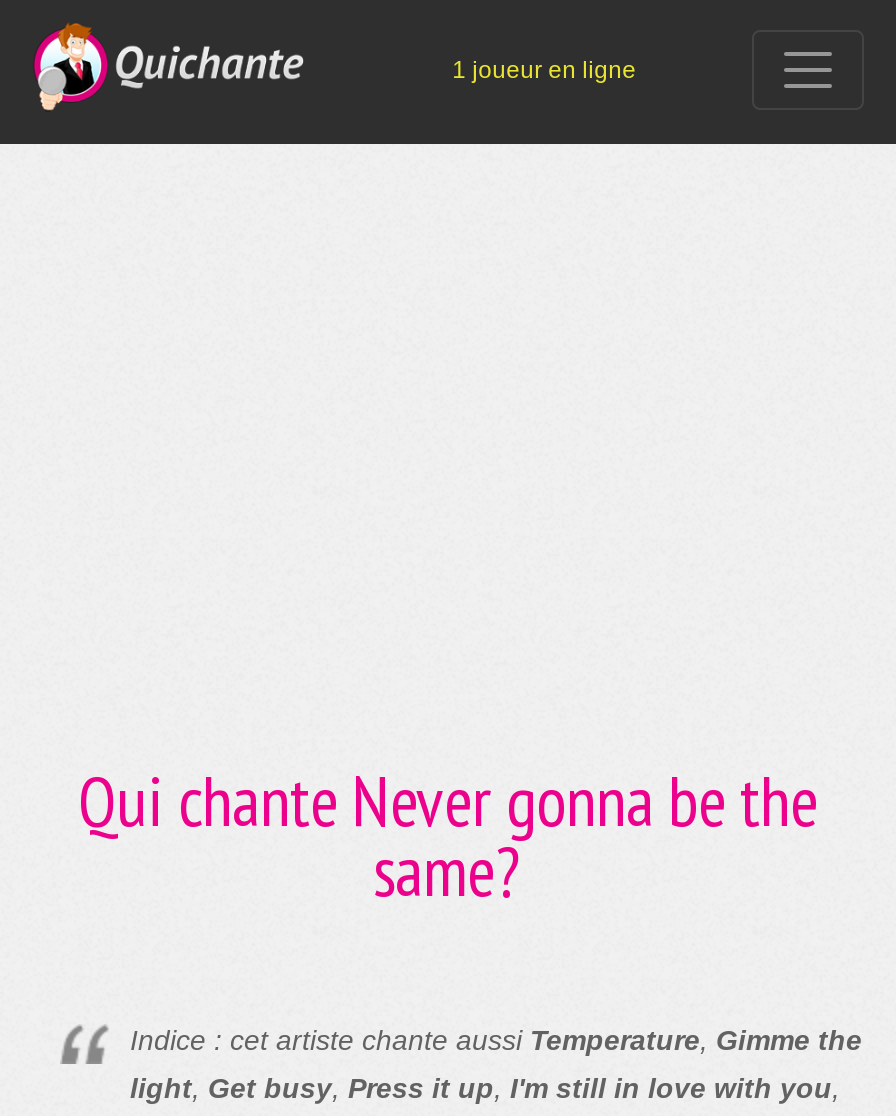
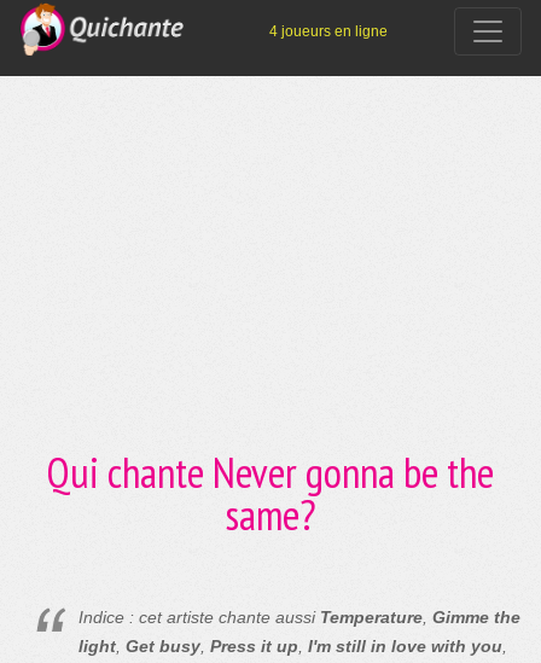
[452,56,636,84] 1 joueur en ligne -> [270,23,388,40] 4 joueurs en ligne

